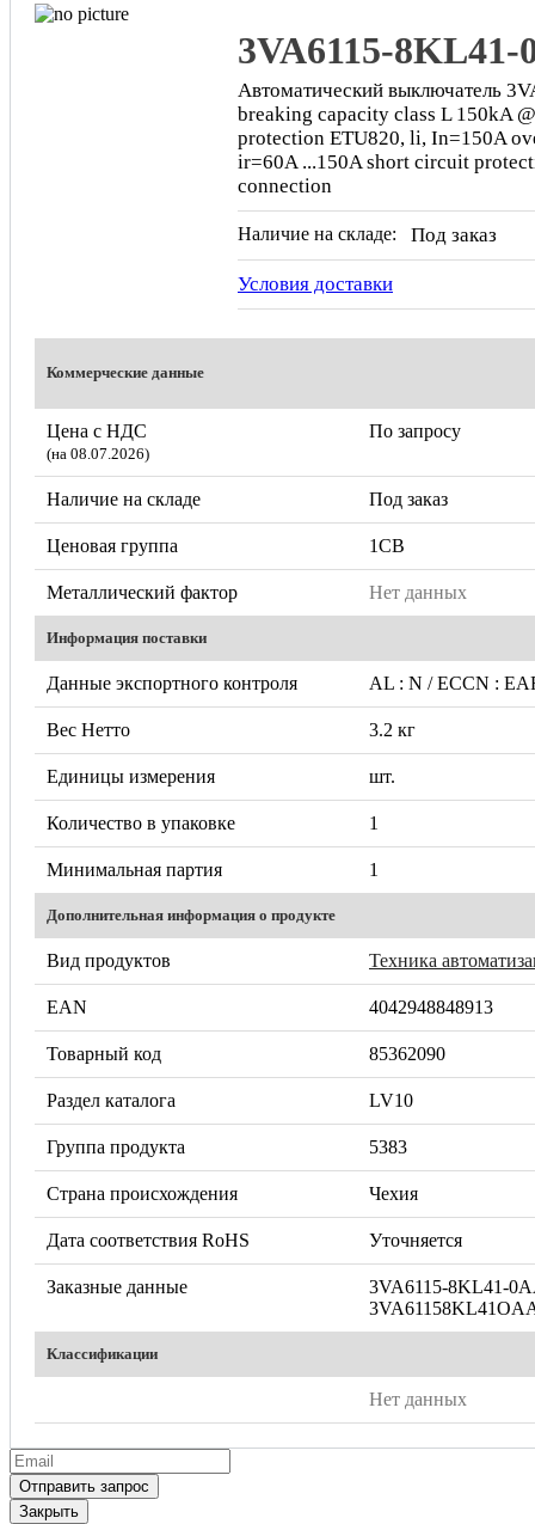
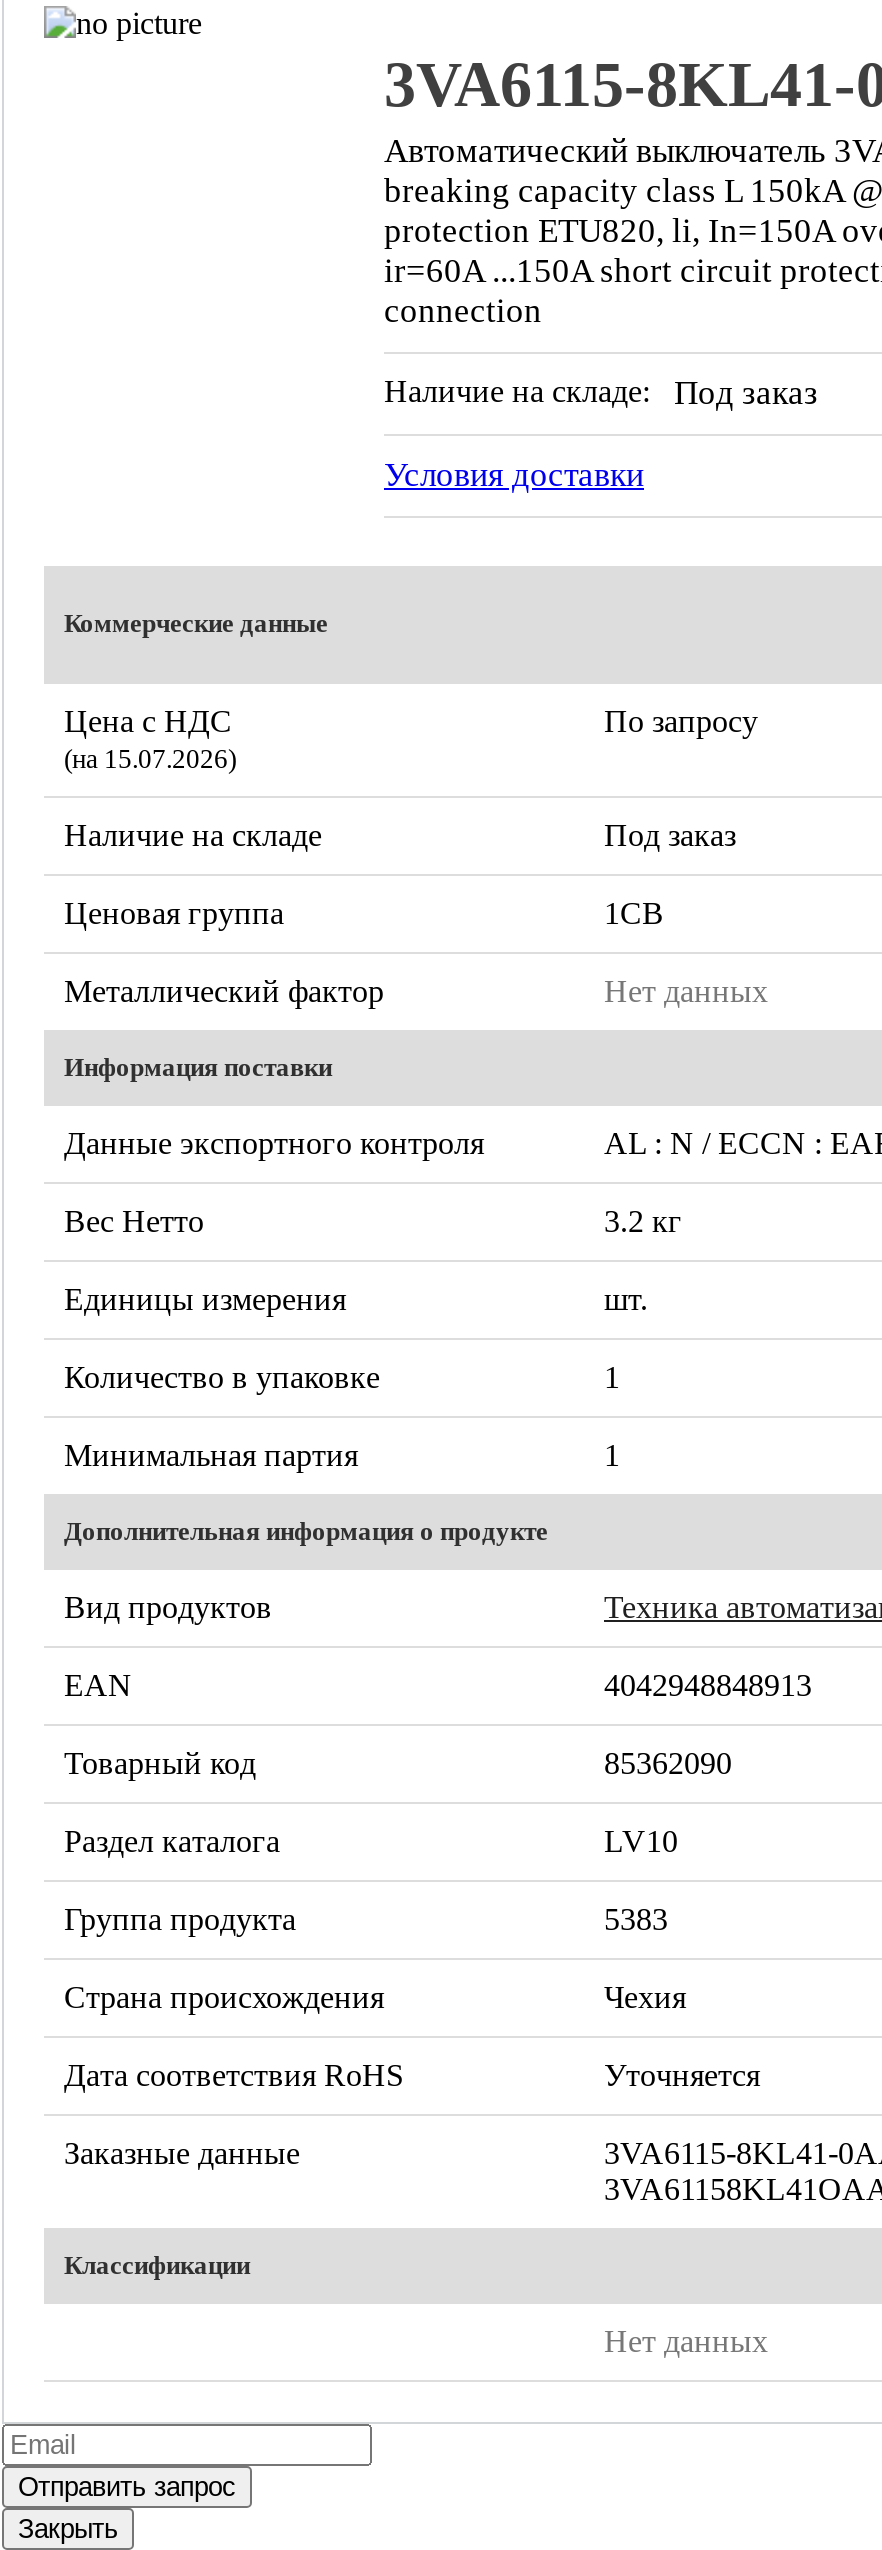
[47,445,149,463] (на 08.07.2026) -> [64,744,236,774] (на 15.07.2026)

